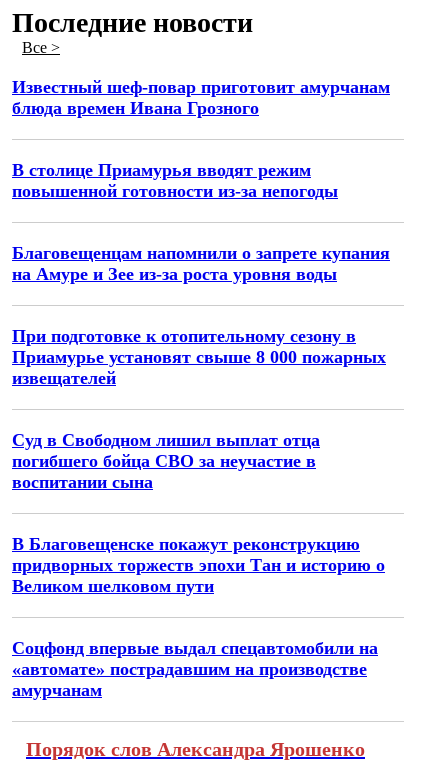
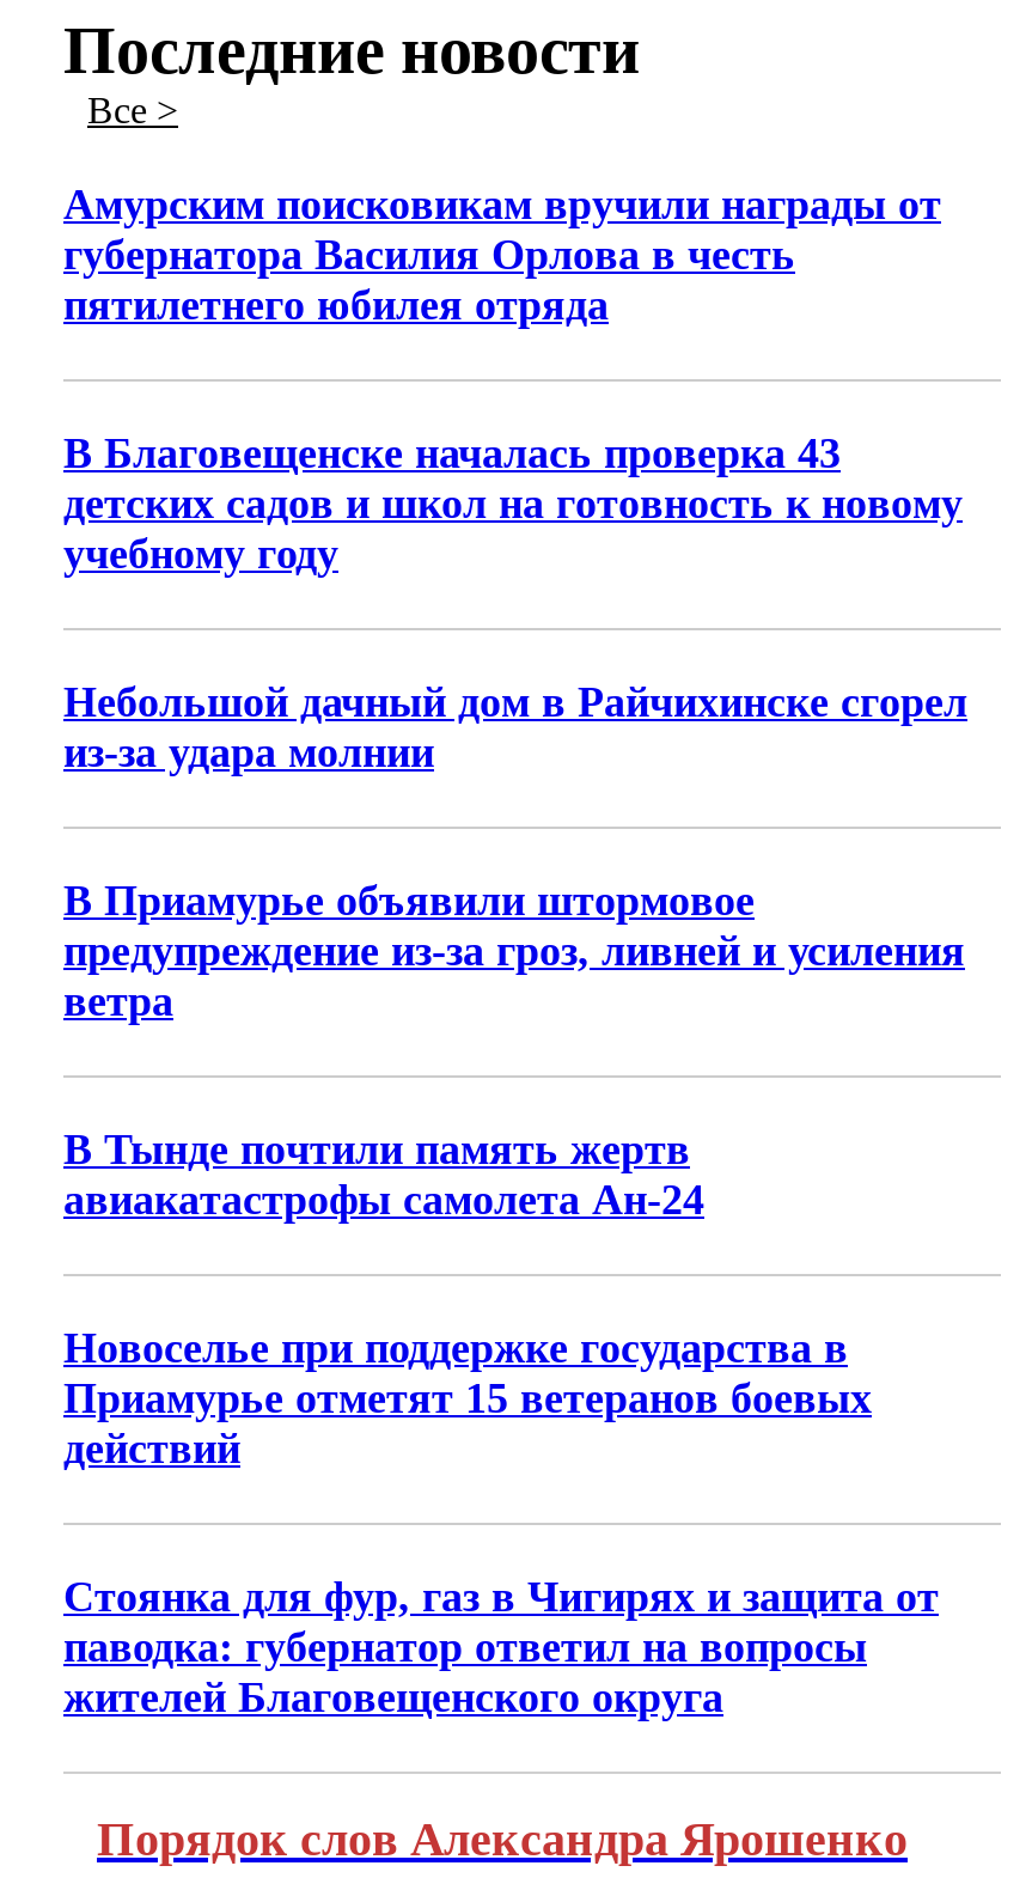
[12,77,390,118] Известный шеф-повар приготовит амурчанам | блюда времен Ивана Грозного -> [63,181,941,330] Амурским поисковикам вручили награды от | губернатора Василия Орлова в честь | пятилетнего юбилея отряда
[12,160,338,201] В столице Приамурья вводят режим | повышенной готовности из-за непогоды -> [63,430,963,578] В Благовещенске началась проверка 43 | детских садов и школ на готовность к новому | учебному году
[12,243,390,284] Благовещенцам напомнили о запрете купания | на Амуре и Зее из-за роста уровня воды -> [63,679,967,777] Небольшой дачный дом в Райчихинске сгорел | из-за удара молнии
[12,326,386,388] При подготовке к отопительному сезону в | Приамурье установят свыше 8 000 пожарных | извещателей -> [63,878,965,1026] В Приамурье объявили штормовое | предупреждение из-за гроз, ливней и усиления | ветра
[12,430,320,492] Суд в Свободном лишил выплат отца | погибшего бойца СВО за неучастие в | воспитании сына -> [63,1126,704,1224] В Тынде почтили память жертв | авиакатастрофы самолета Ан-24
[12,534,385,596] В Благовещенске покажут реконструкцию | придворных торжеств эпохи Тан и историю о | Великом шелковом пути -> [63,1325,872,1473] Новоселье при поддержке государства в | Приамурье отметят 15 ветеранов боевых | действий
[12,638,378,700] Соцфонд впервые выдал спецавтомобили на | «автомате» пострадавшим на производстве | амурчанам -> [63,1574,939,1722] Стоянка для фур, газ в Чигирях и защита от | паводка: губернатор ответил на вопросы | жителей Благовещенского округа

